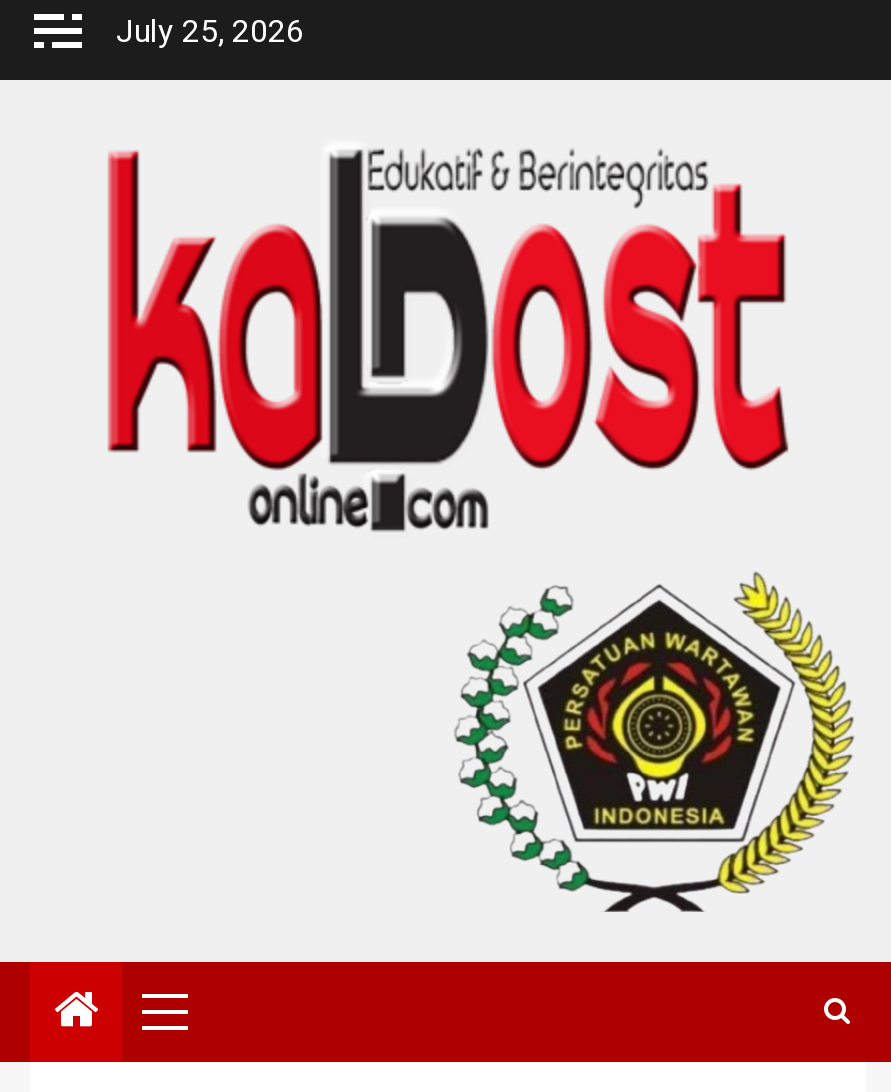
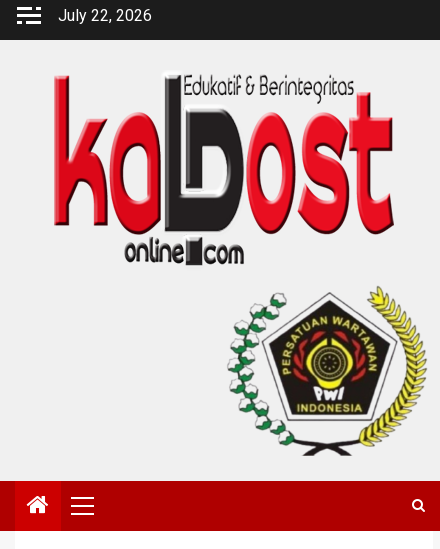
[116,12,304,50] July 25, 2026 -> [58,6,152,25] July 22, 2026

